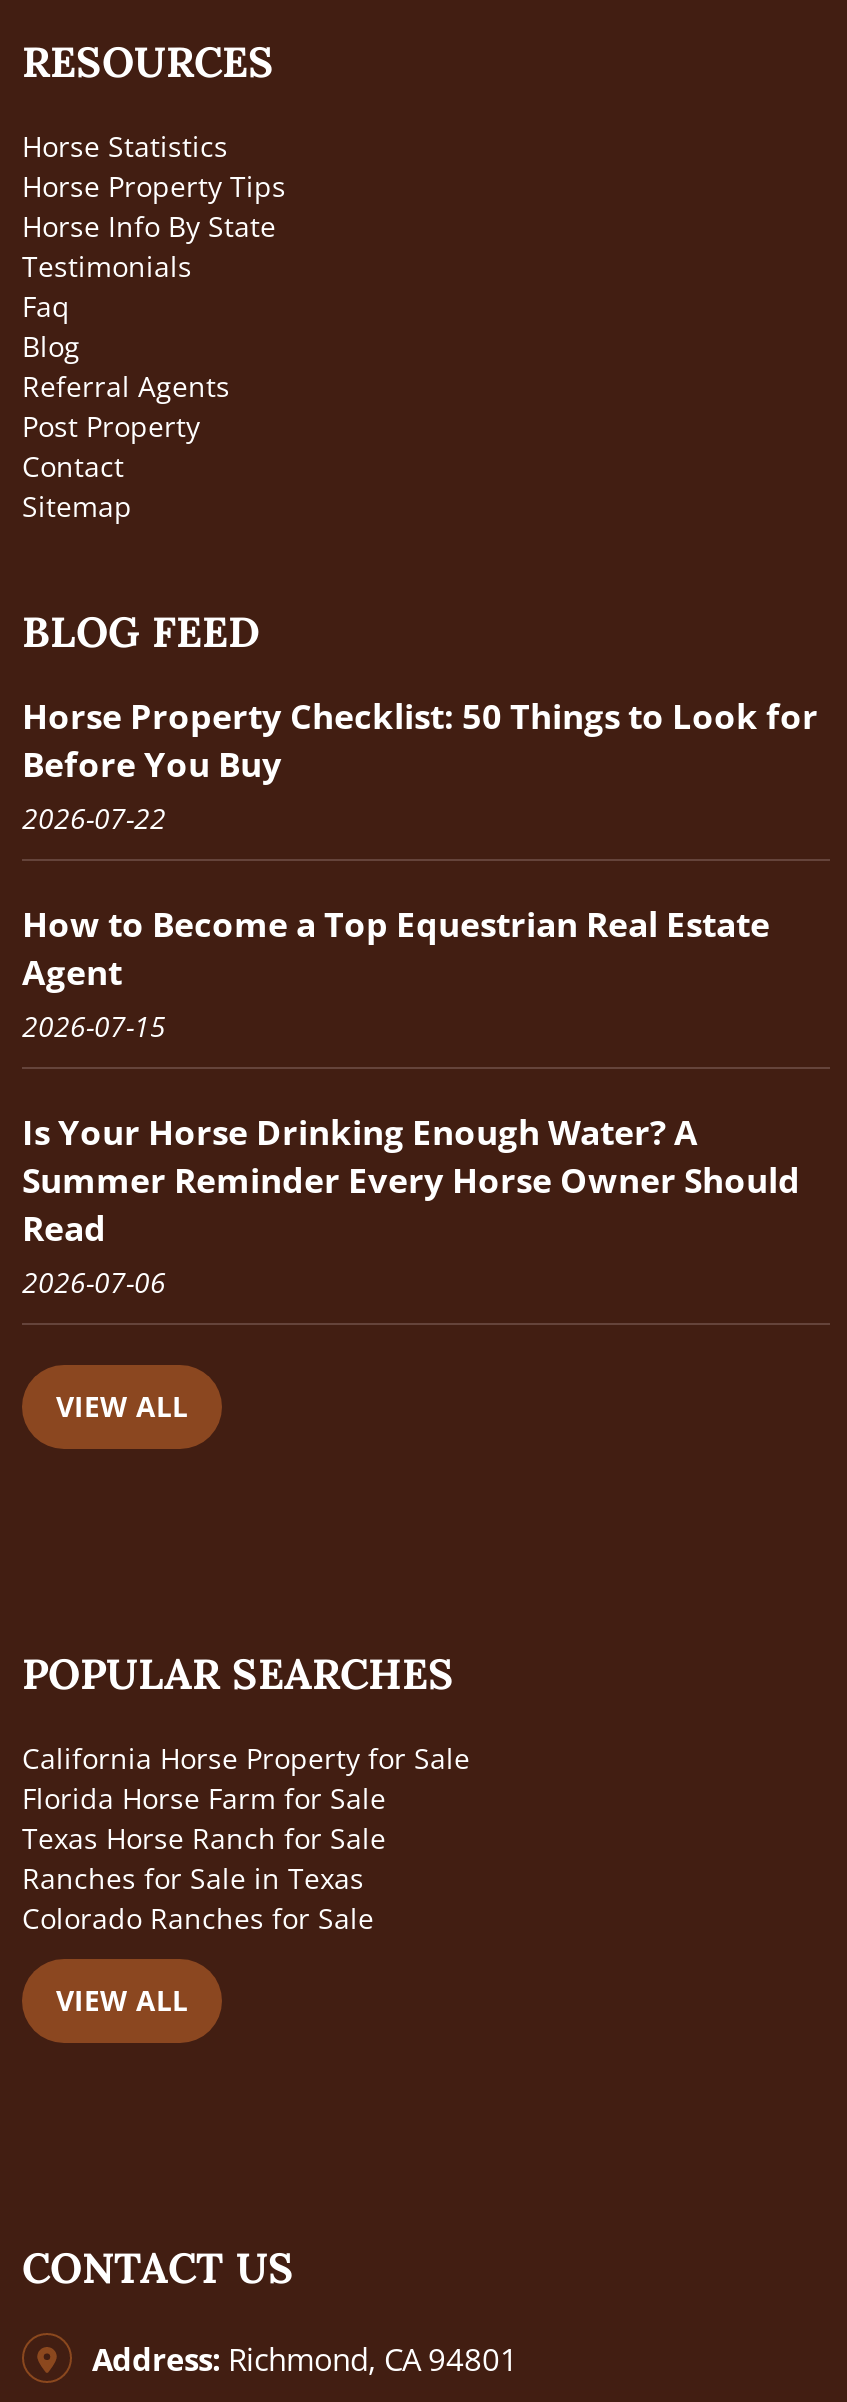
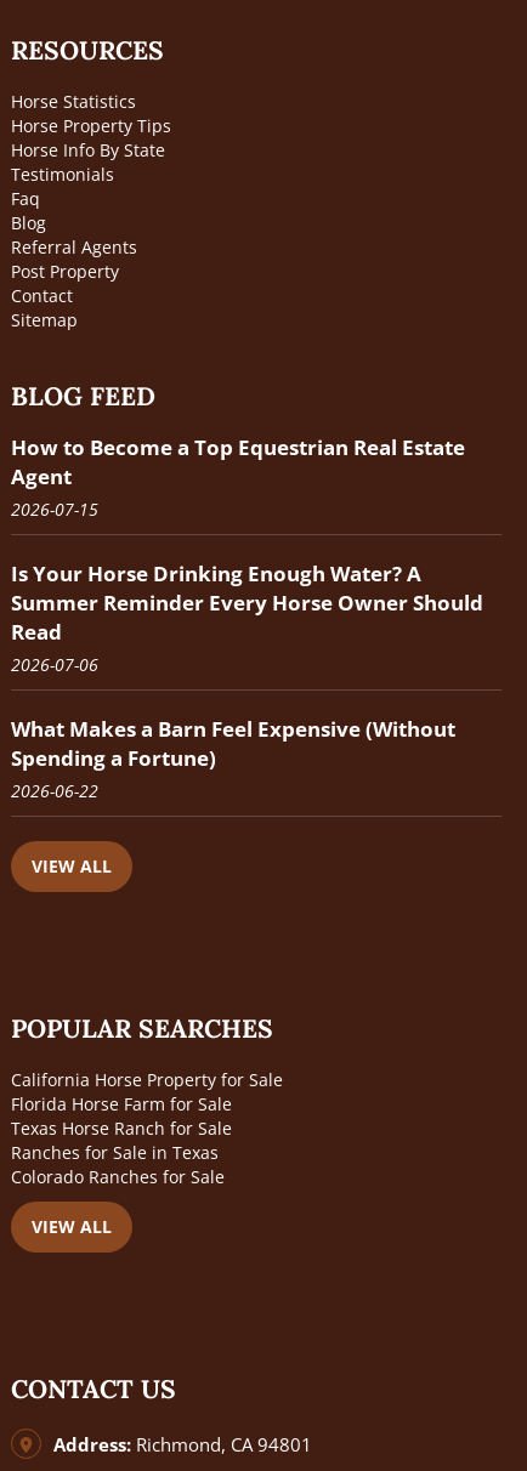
[22,694,818,838] Horse Property Checklist: 50 Things to Look for | Before You Buy | 2026-07-22 -> none
moved [22,902,800,1302] -> [11,434,483,677]: How to Become a Top Equestrian Real Estate | Agent | 2026-07-15 | Is Your Horse Drinking Enough Water? A | Summer Reminder Every Horse Owner Should | Read | 2026-07-06
none -> [11,715,455,803] What Makes a Barn Feel Expensive (Without | Spending a Fortune) | 2026-06-22

